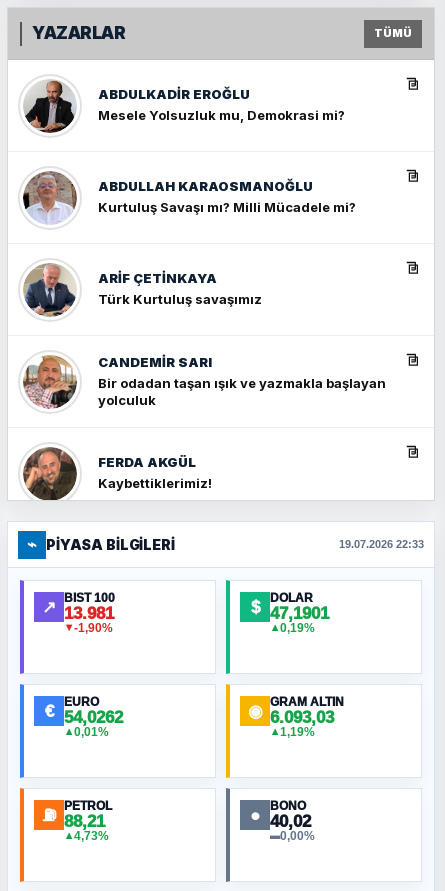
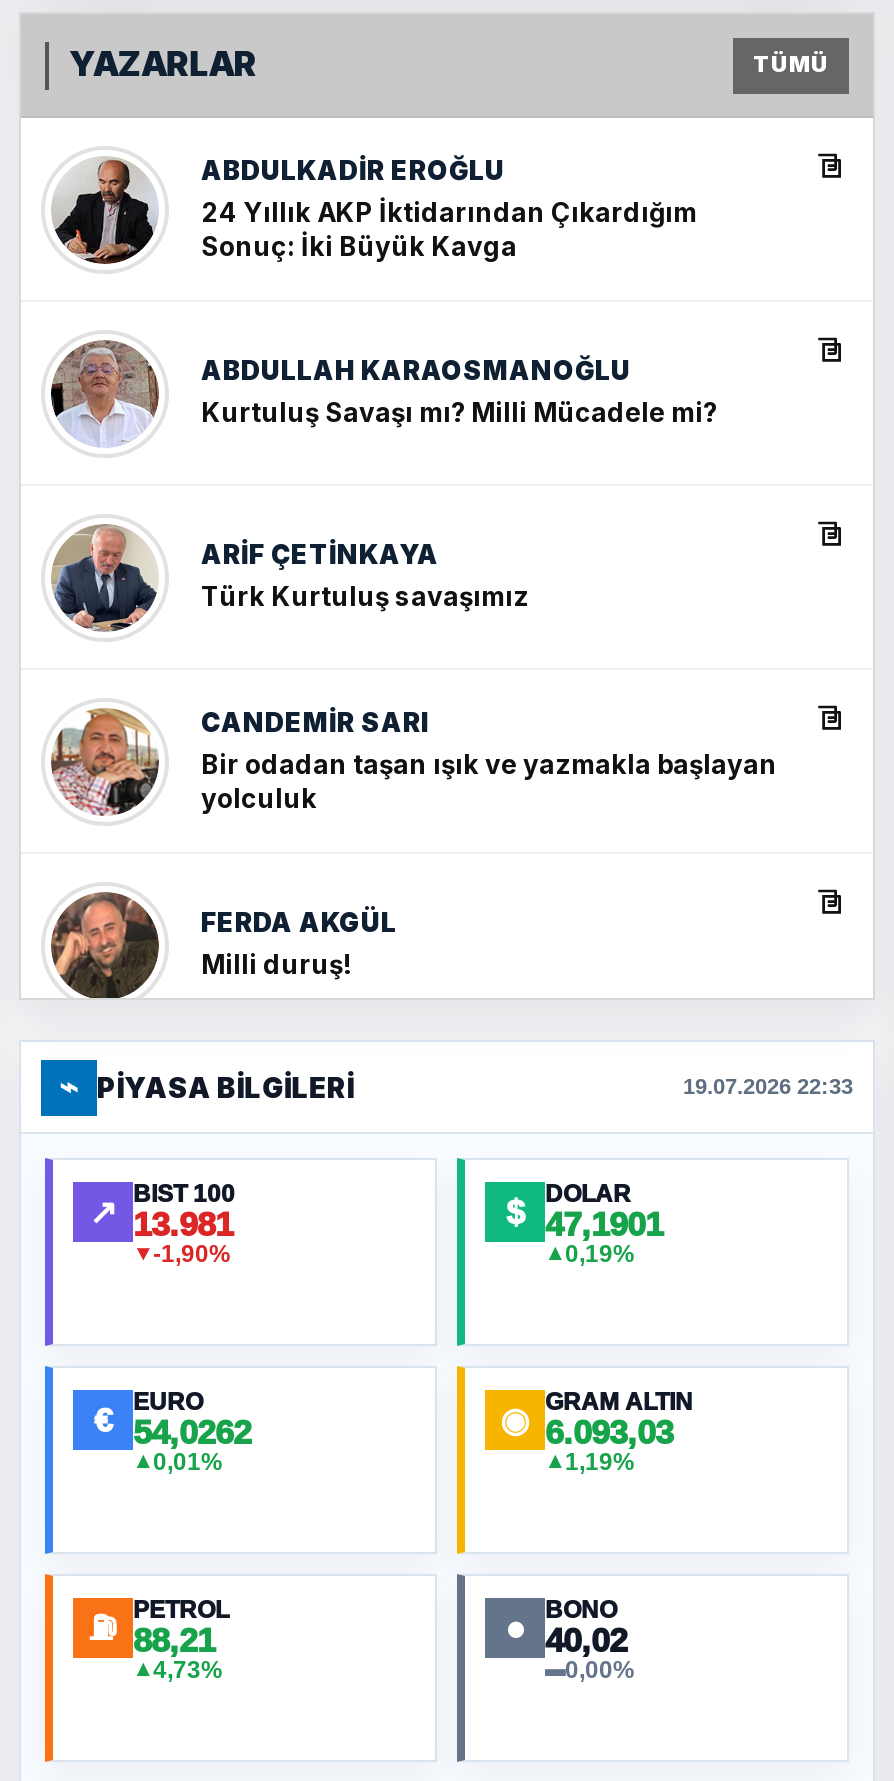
[98,107,345,123] Mesele Yolsuzluk mu, Demokrasi mi? -> [201,195,697,261] 24 Yıllık AKP İktidarından Çıkardığım | Sonuç: İki Büyük Kavga
[98,475,212,491] Kaybettiklerimiz! -> [201,948,351,980] Milli duruş!

